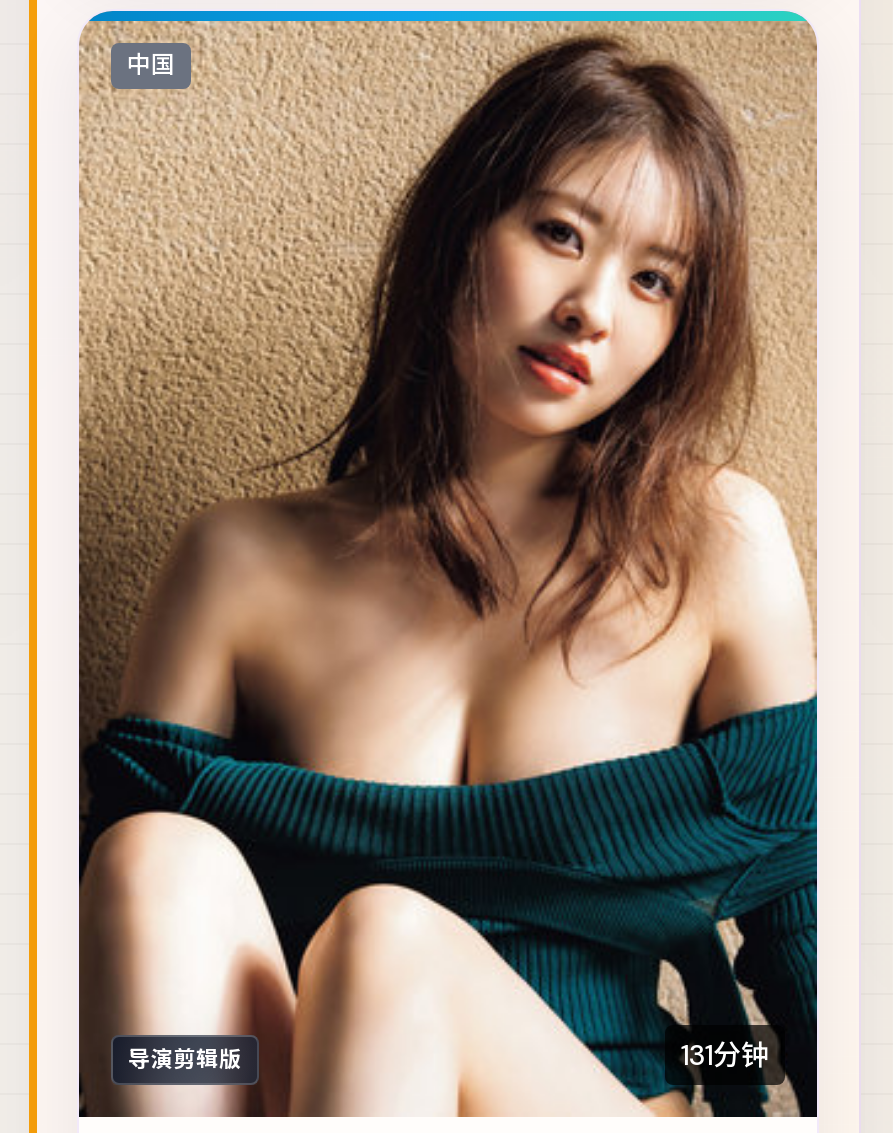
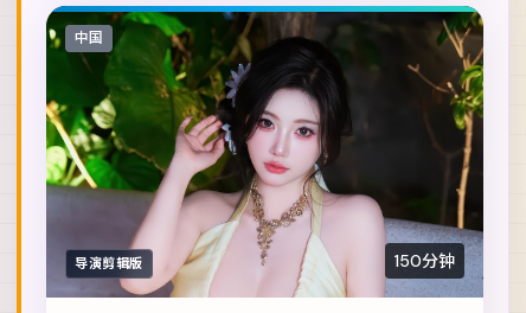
[77,19,819,1119] [image] | 131分钟 -> [45,11,483,298] [image] | 150分钟

